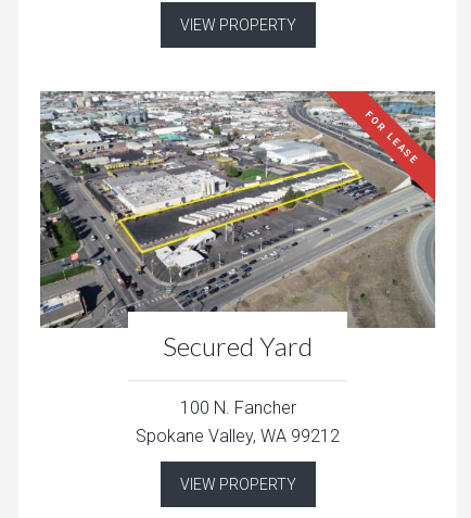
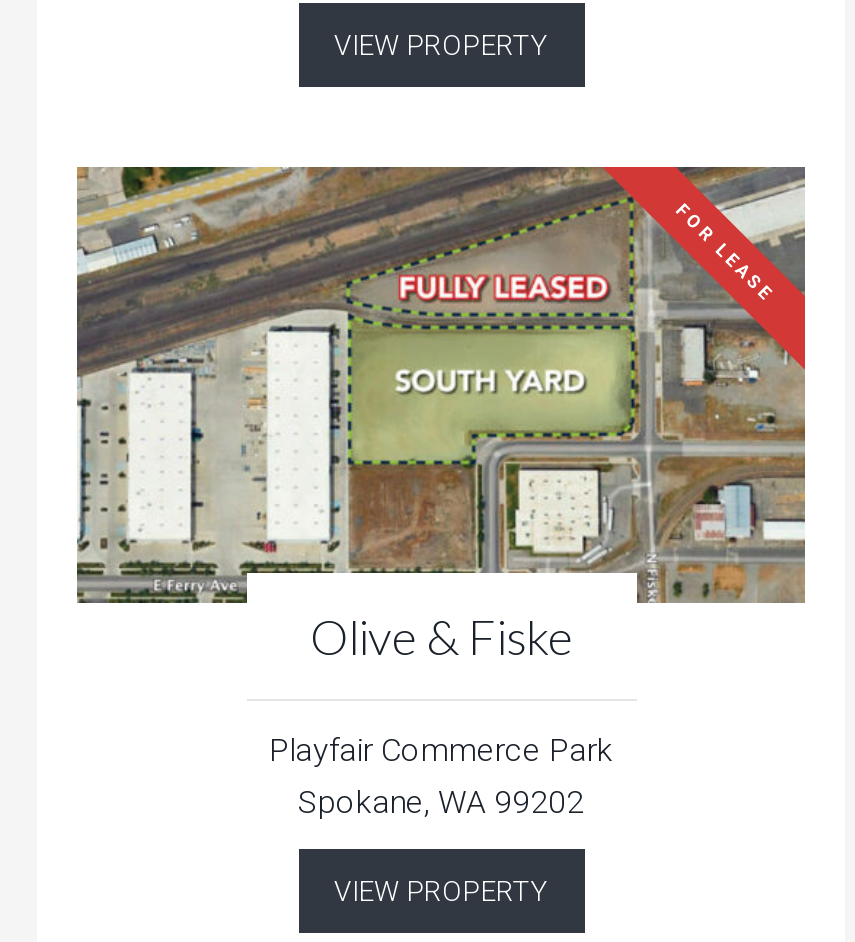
[39,90,436,361] [image] | Secured Yard -> [77,165,807,665] [image] | Olive & Fiske
[136,397,340,446] 100 N. Fancher | Spokane Valley, WA 99212 -> [269,731,613,821] Playfair Commerce Park | Spokane, WA 99202

